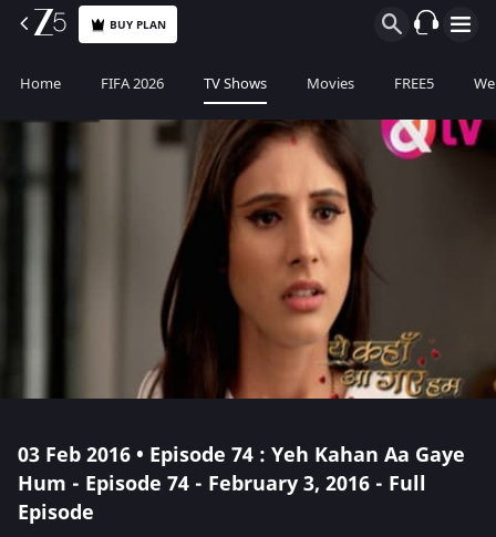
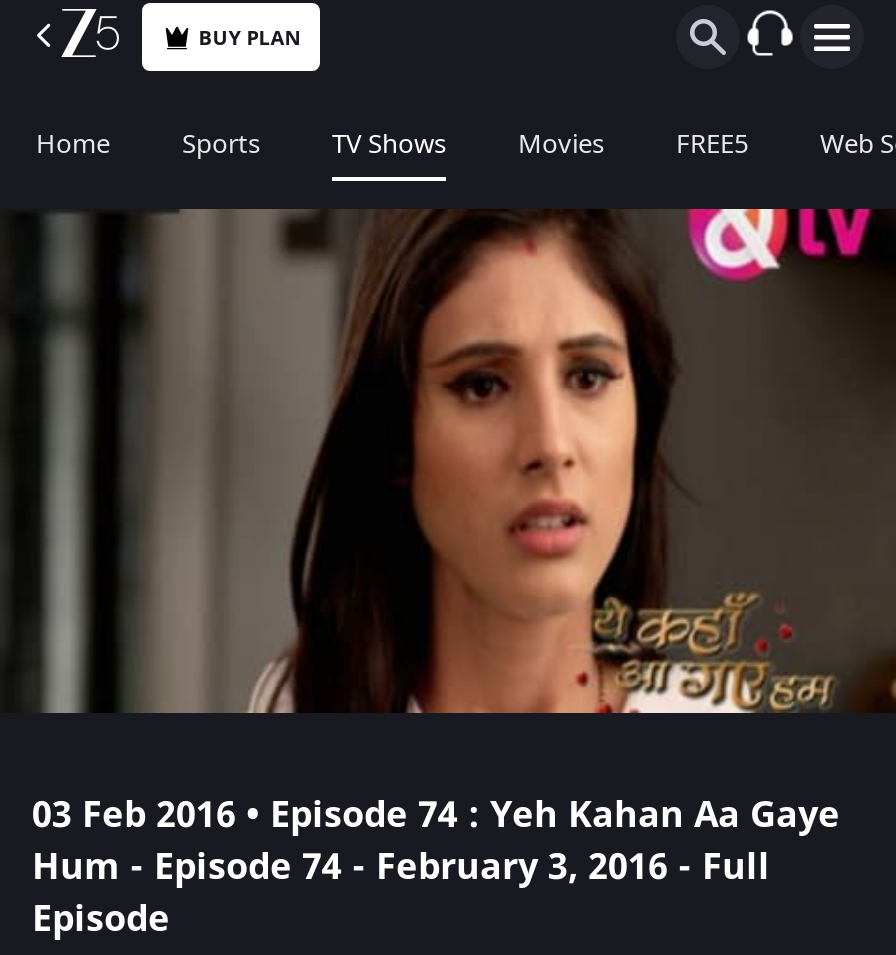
[101,73,164,94] FIFA 2026 -> [182,125,260,163] Sports

